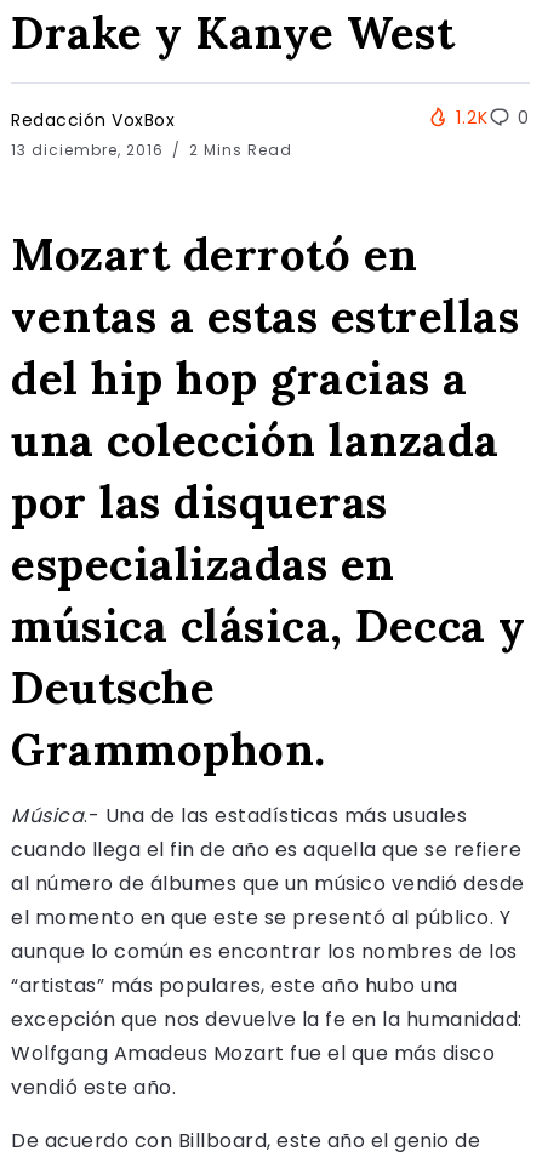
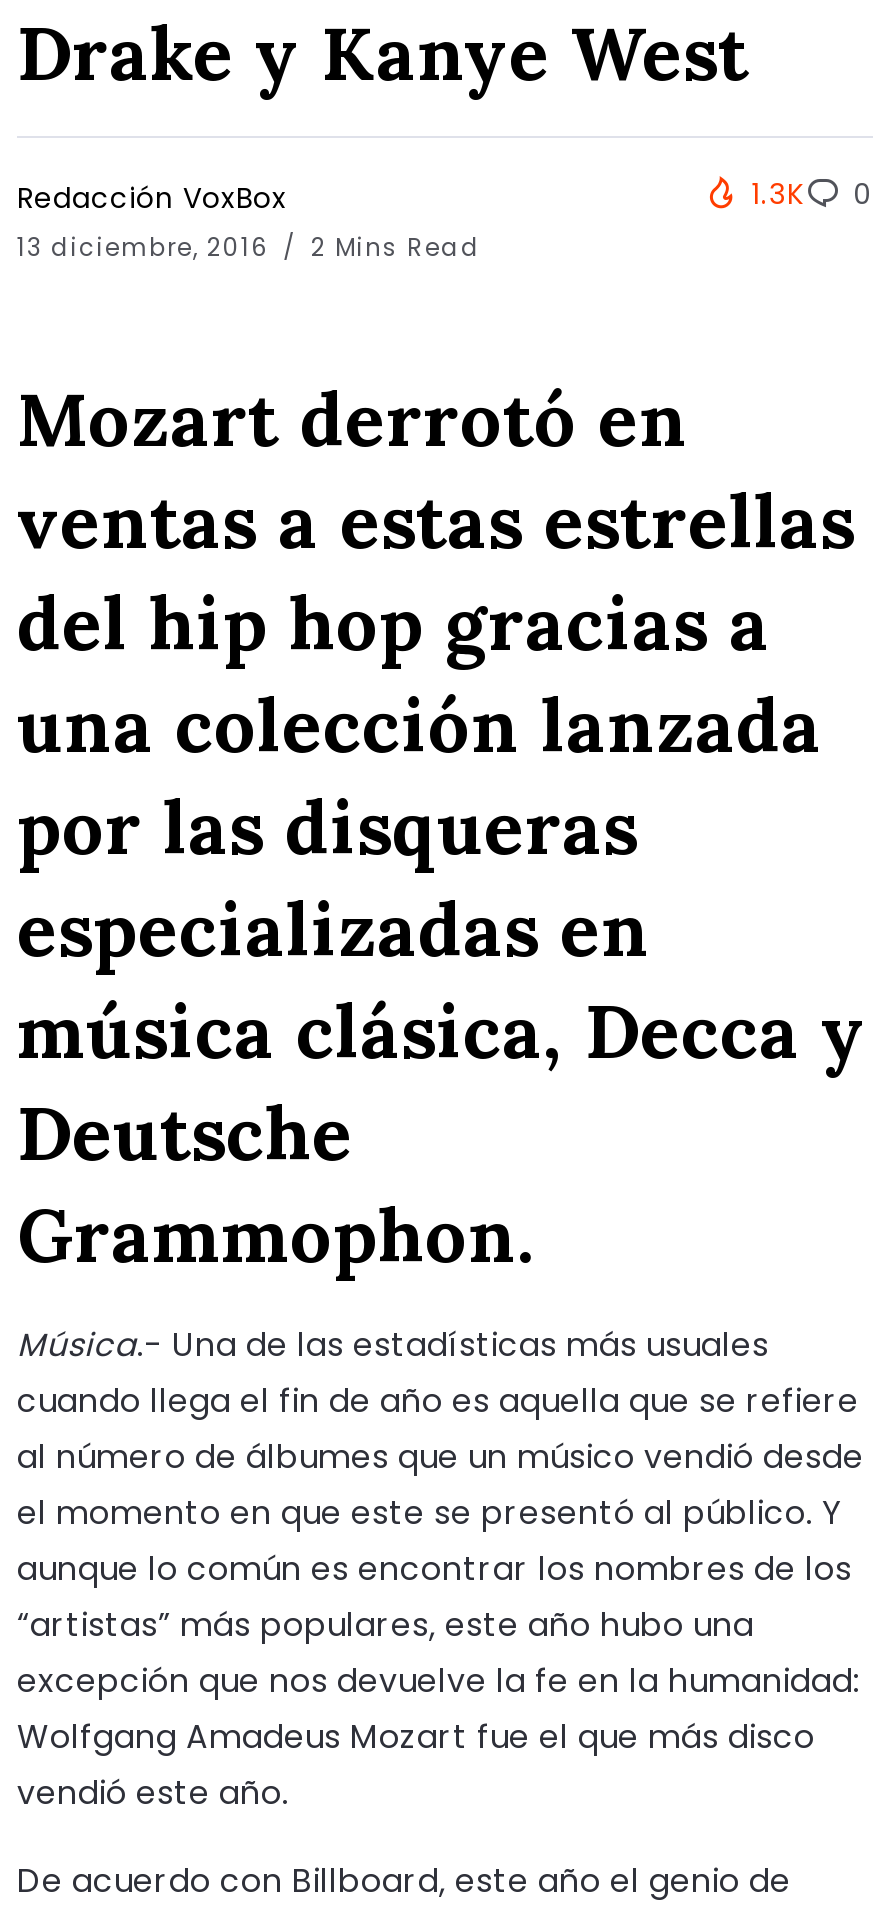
[456,105,530,129] 1.2K 0 -> [751,173,873,213] 1.3K 0

